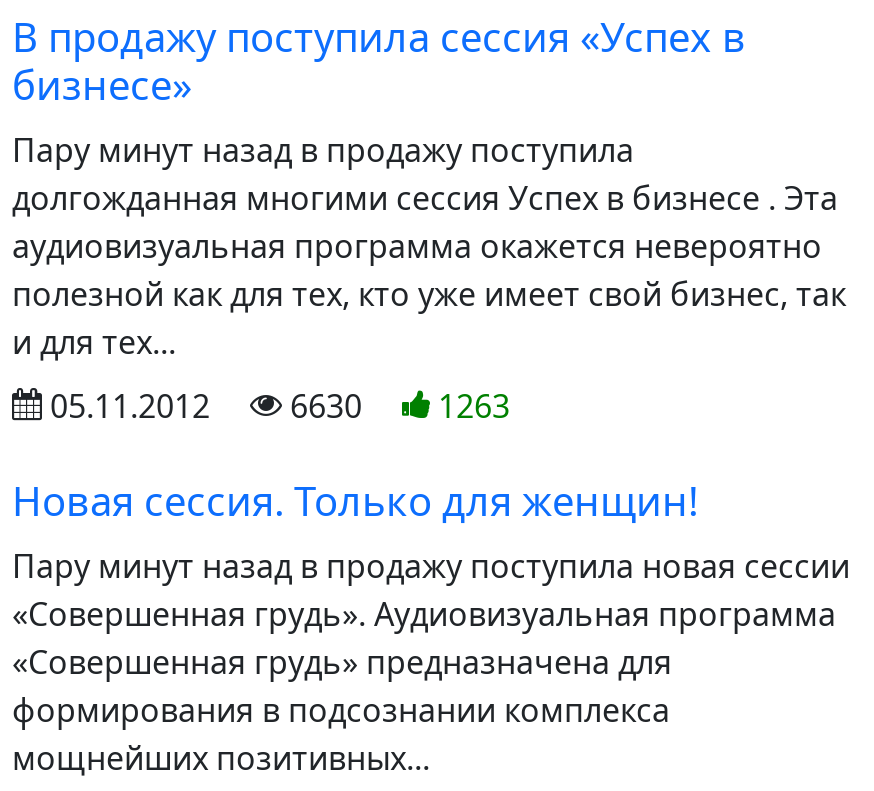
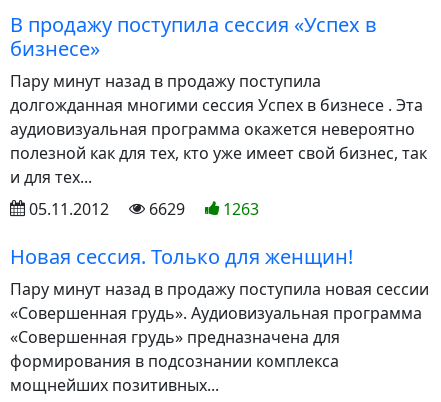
[42,385,510,429] 05.11.2012 6630 1263 -> [25,198,259,220] 05.11.2012 6629 1263

